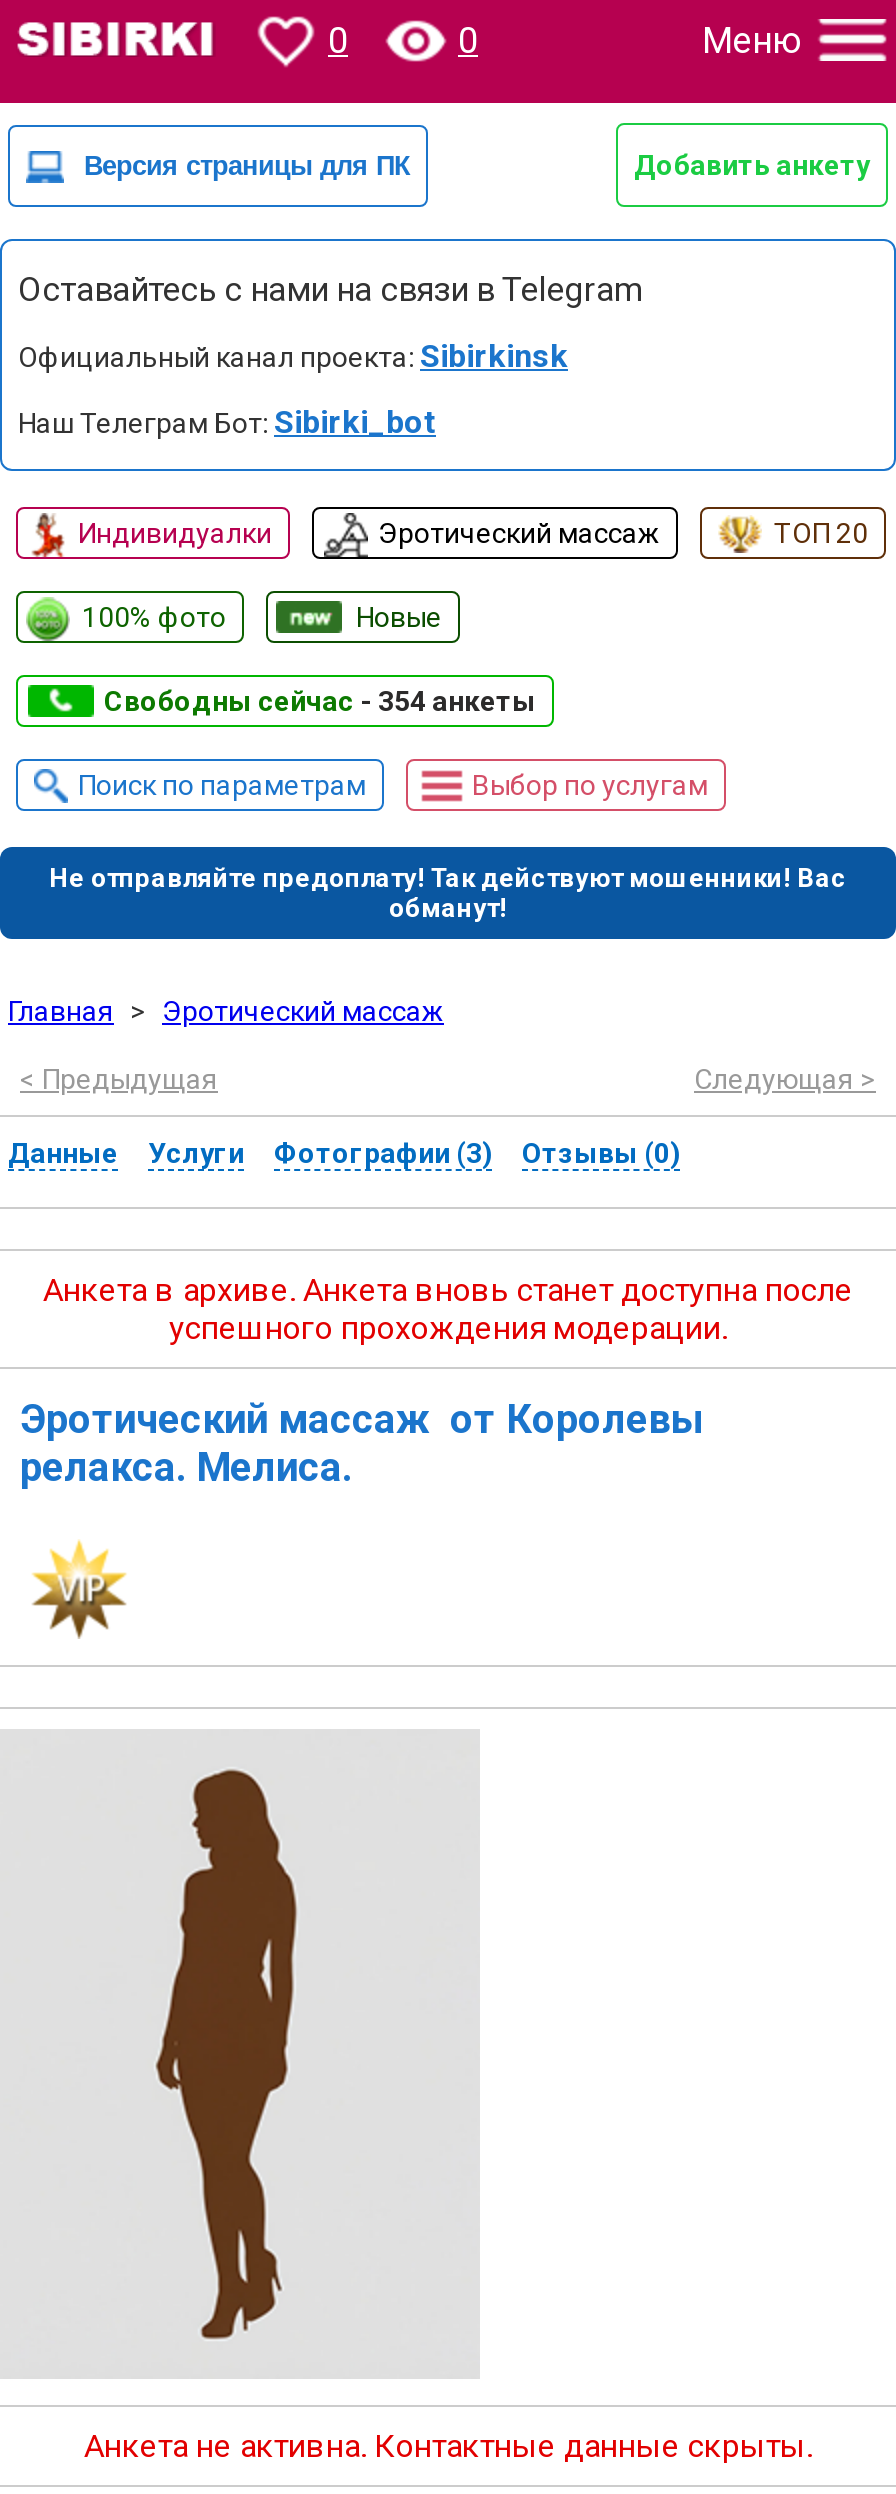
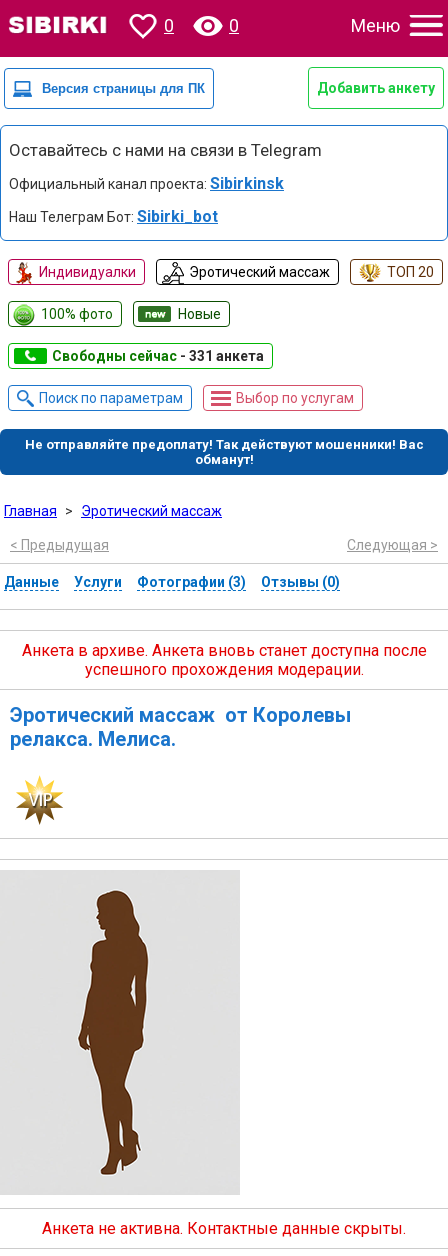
[104,685,536,717] Свободны сейчас - 354 анкеты -> [52,348,264,364] Свободны сейчас - 331 анкета

